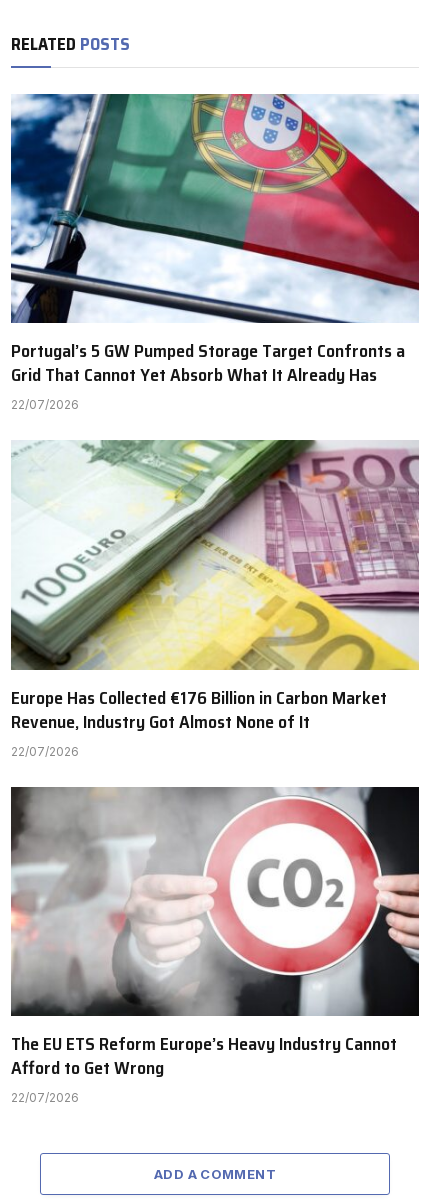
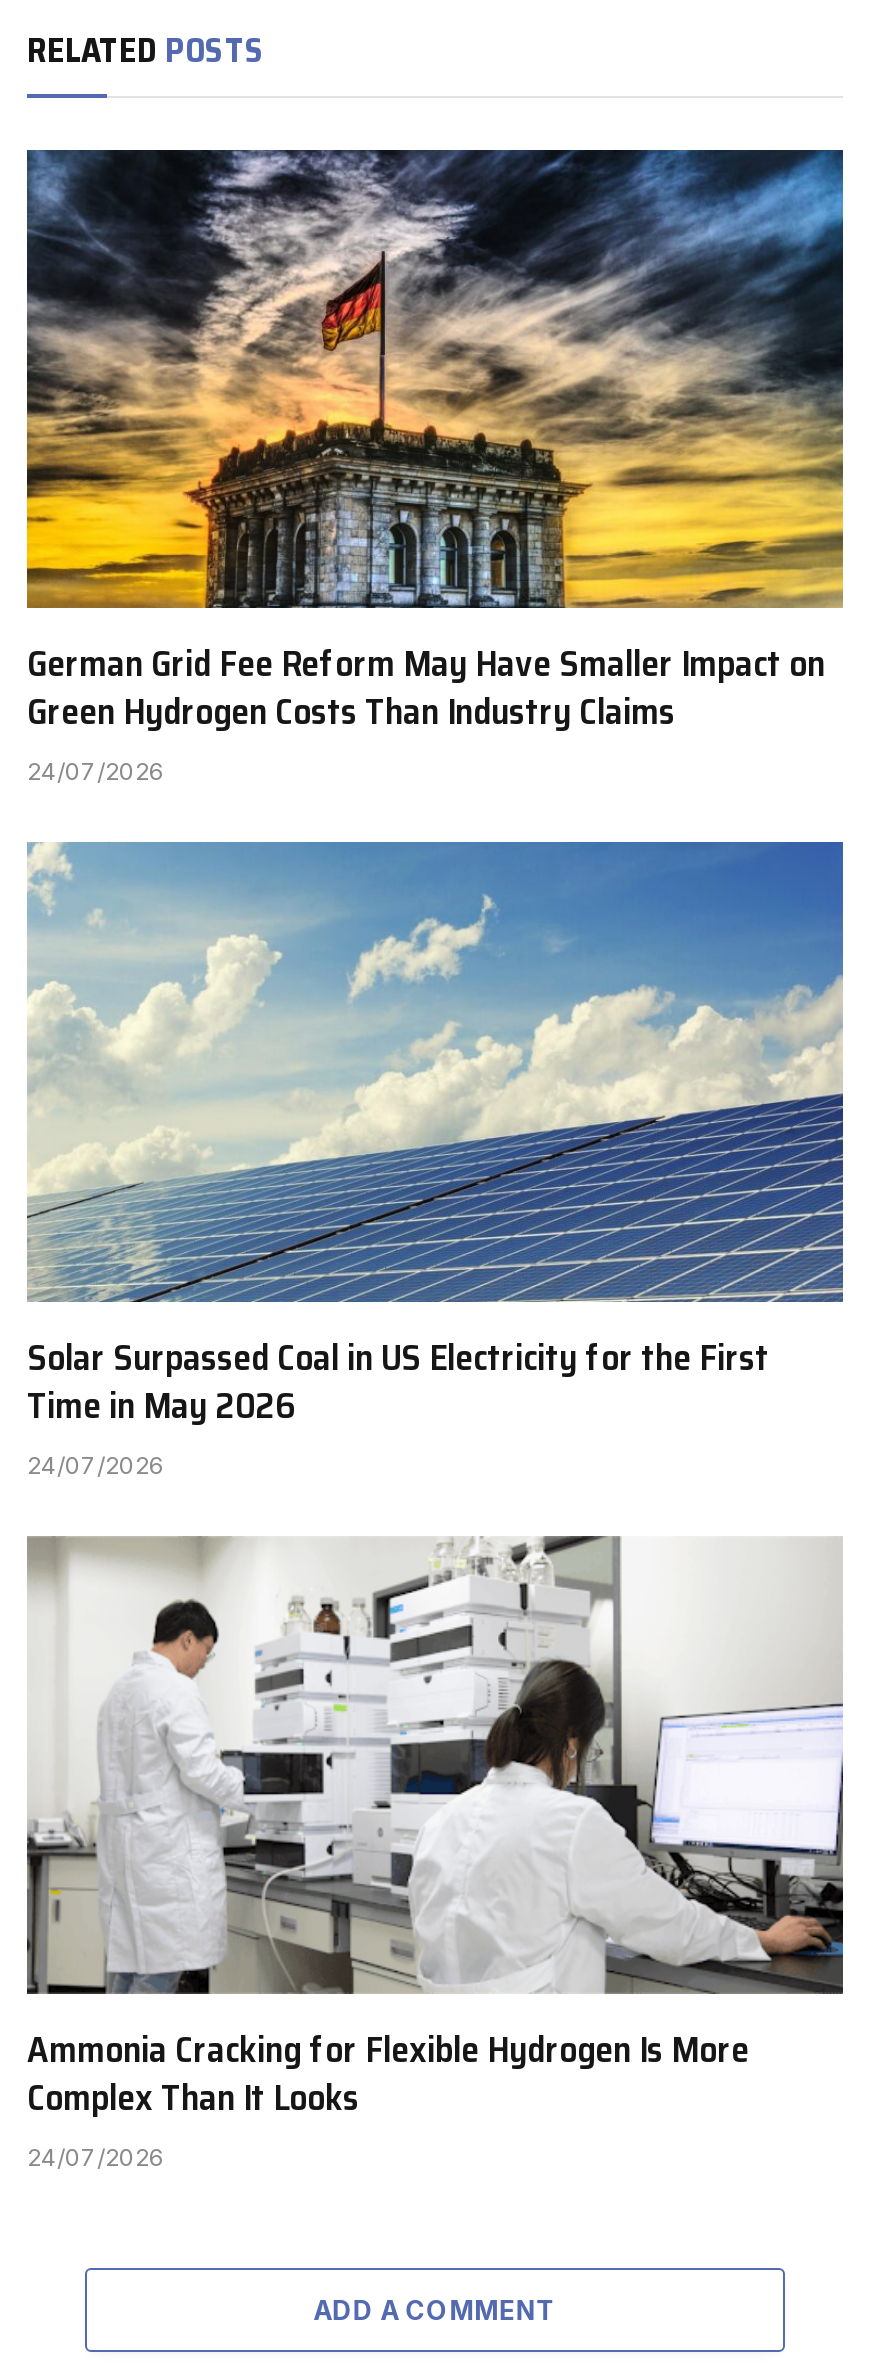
[10,93,420,412] [image] | Portugal’s 5 GW Pumped Storage Target Confronts a | Grid That Cannot Yet Absorb What It Already Has | 22/07/2026 -> [25,148,845,786] [image] | German Grid Fee Reform May Have Smaller Impact on | Green Hydrogen Costs Than Industry Claims | 24/07/2026
[10,439,420,759] [image] | Europe Has Collected €176 Billion in Carbon Market | Revenue, Industry Got Almost None of It | 22/07/2026 -> [27,840,845,1479] [image] | Solar Surpassed Coal in US Electricity for the First | Time in May 2026 | 24/07/2026
[10,786,420,1105] [image] | The EU ETS Reform Europe’s Heavy Industry Cannot | Afford to Get Wrong | 22/07/2026 -> [25,1534,845,2172] [image] | Ammonia Cracking for Flexible Hydrogen Is More | Complex Than It Looks | 24/07/2026

